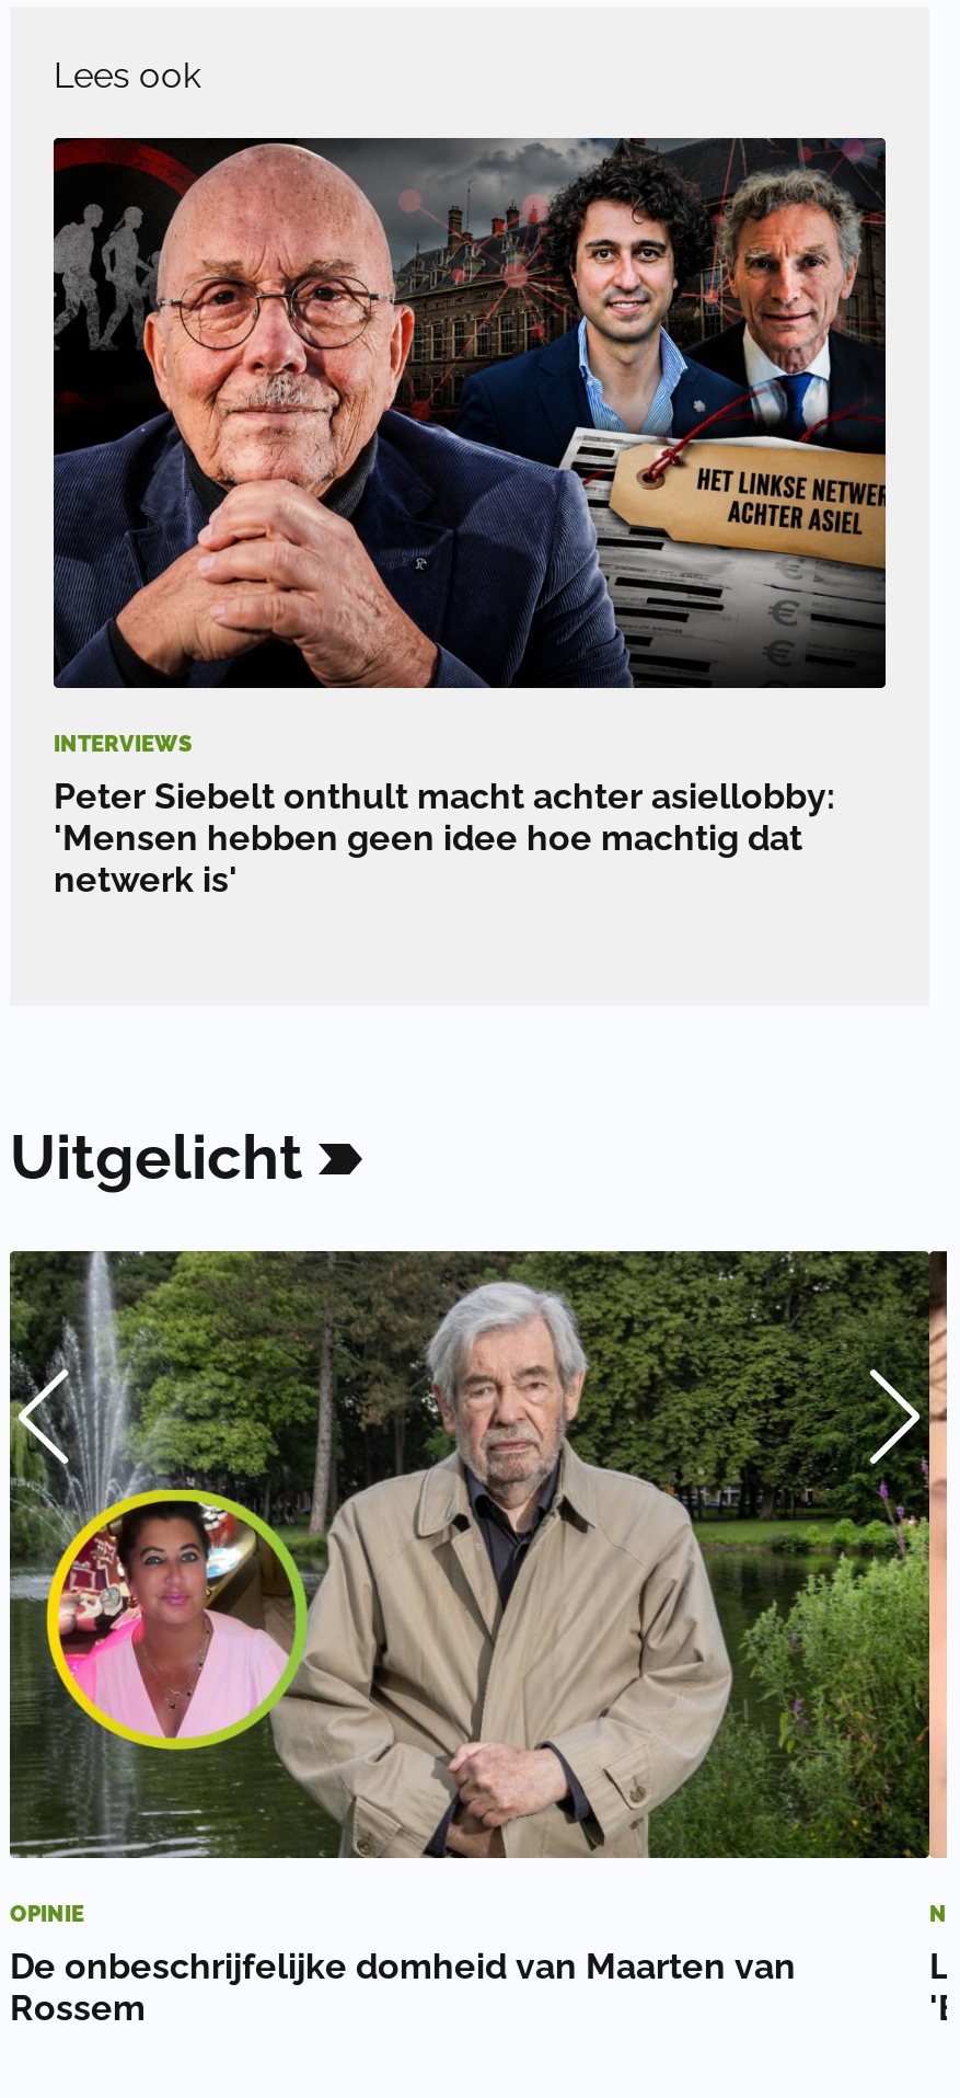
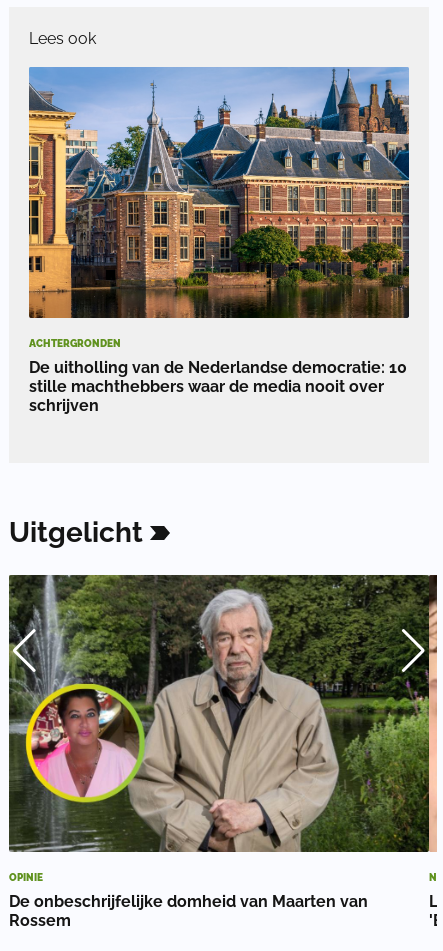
[51,136,888,755] [image] | INTERVIEWS -> [28,67,410,349] [image] | ACHTERGRONDEN
[54,775,835,900] Peter Siebelt onthult macht achter asiellobby: | 'Mensen hebben geen idee hoe machtig dat | netwerk is' -> [29,358,407,415] De uitholling van de Nederlandse democratie: 10 | stille machthebbers waar de media nooit over | schrijven

